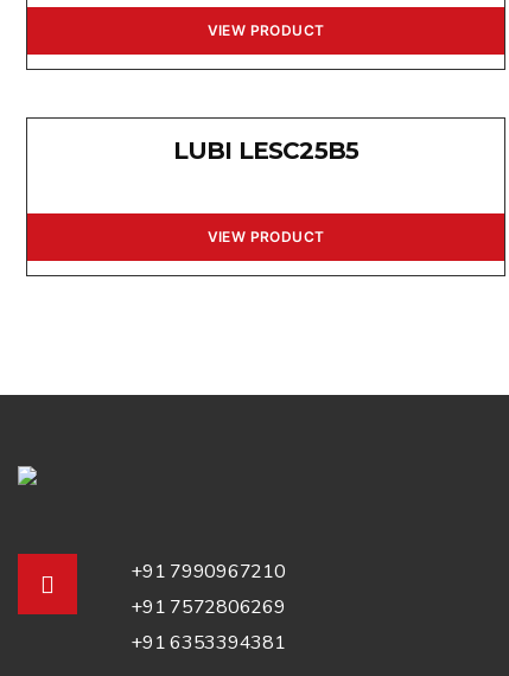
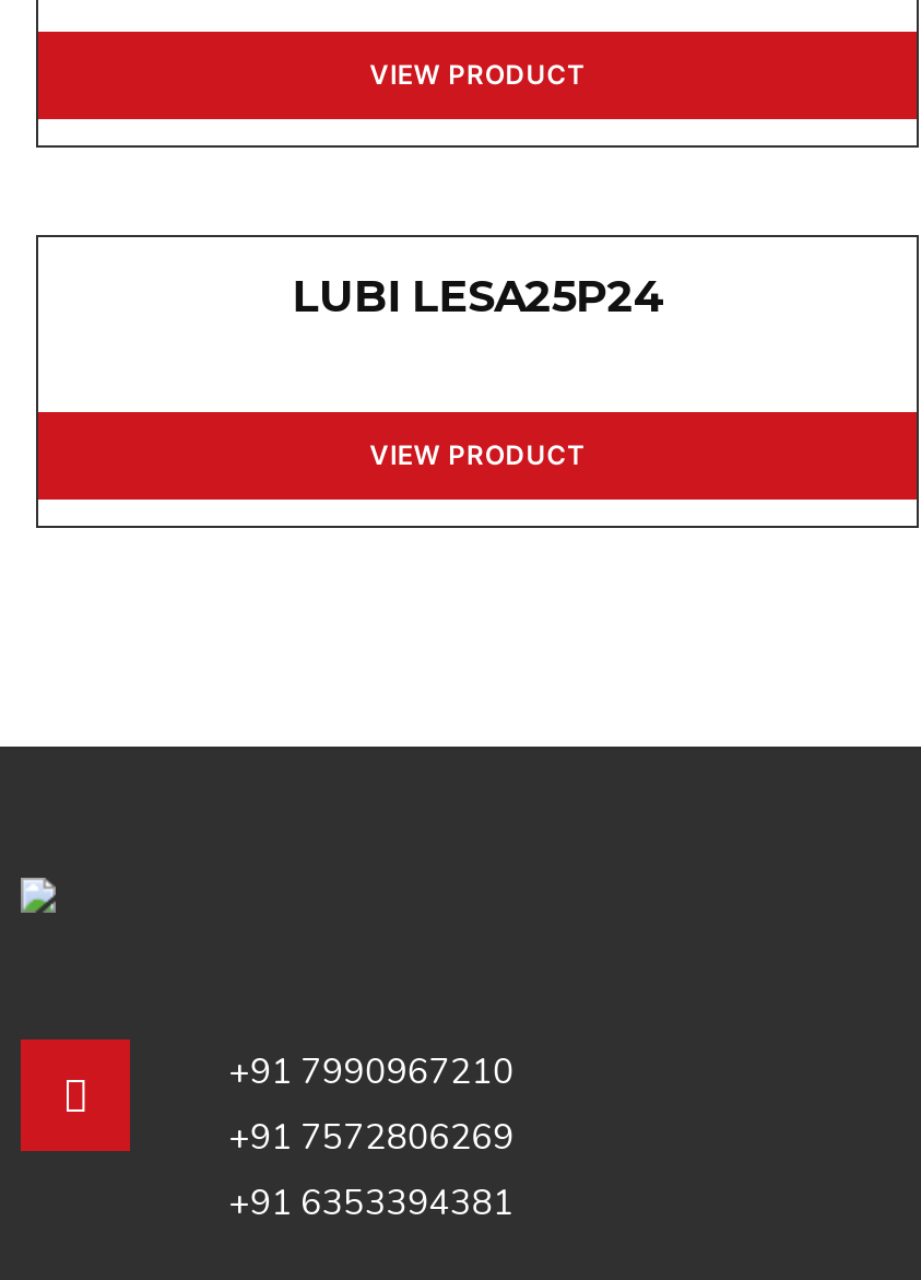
[173,136,358,164] LUBI LESC25B5 -> [292,269,663,322] LUBI LESA25P24

